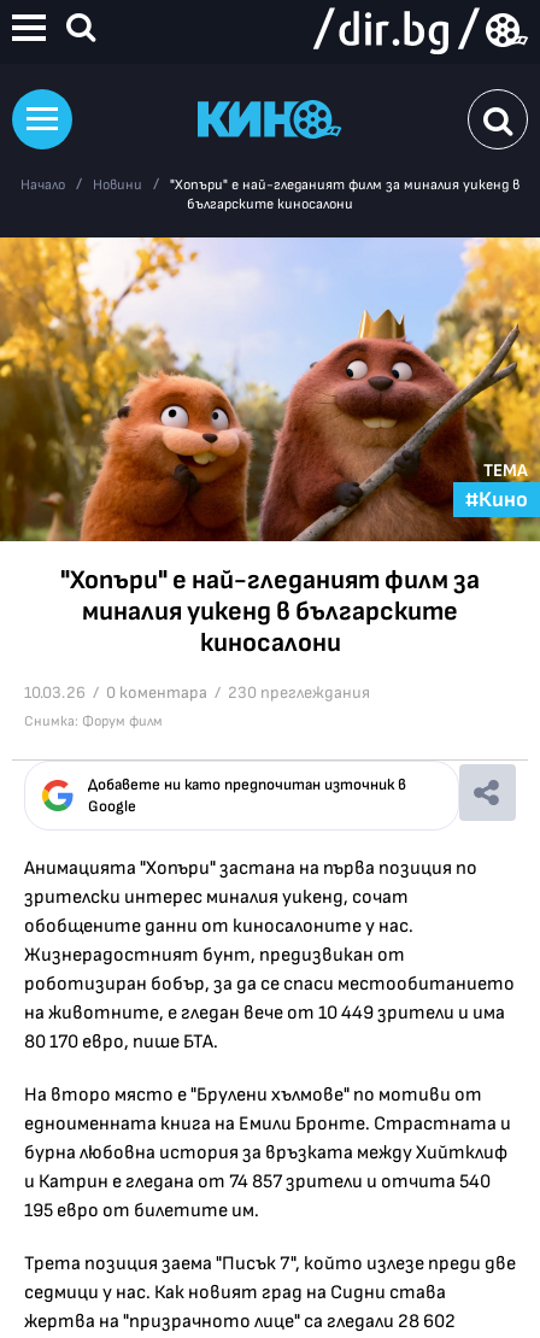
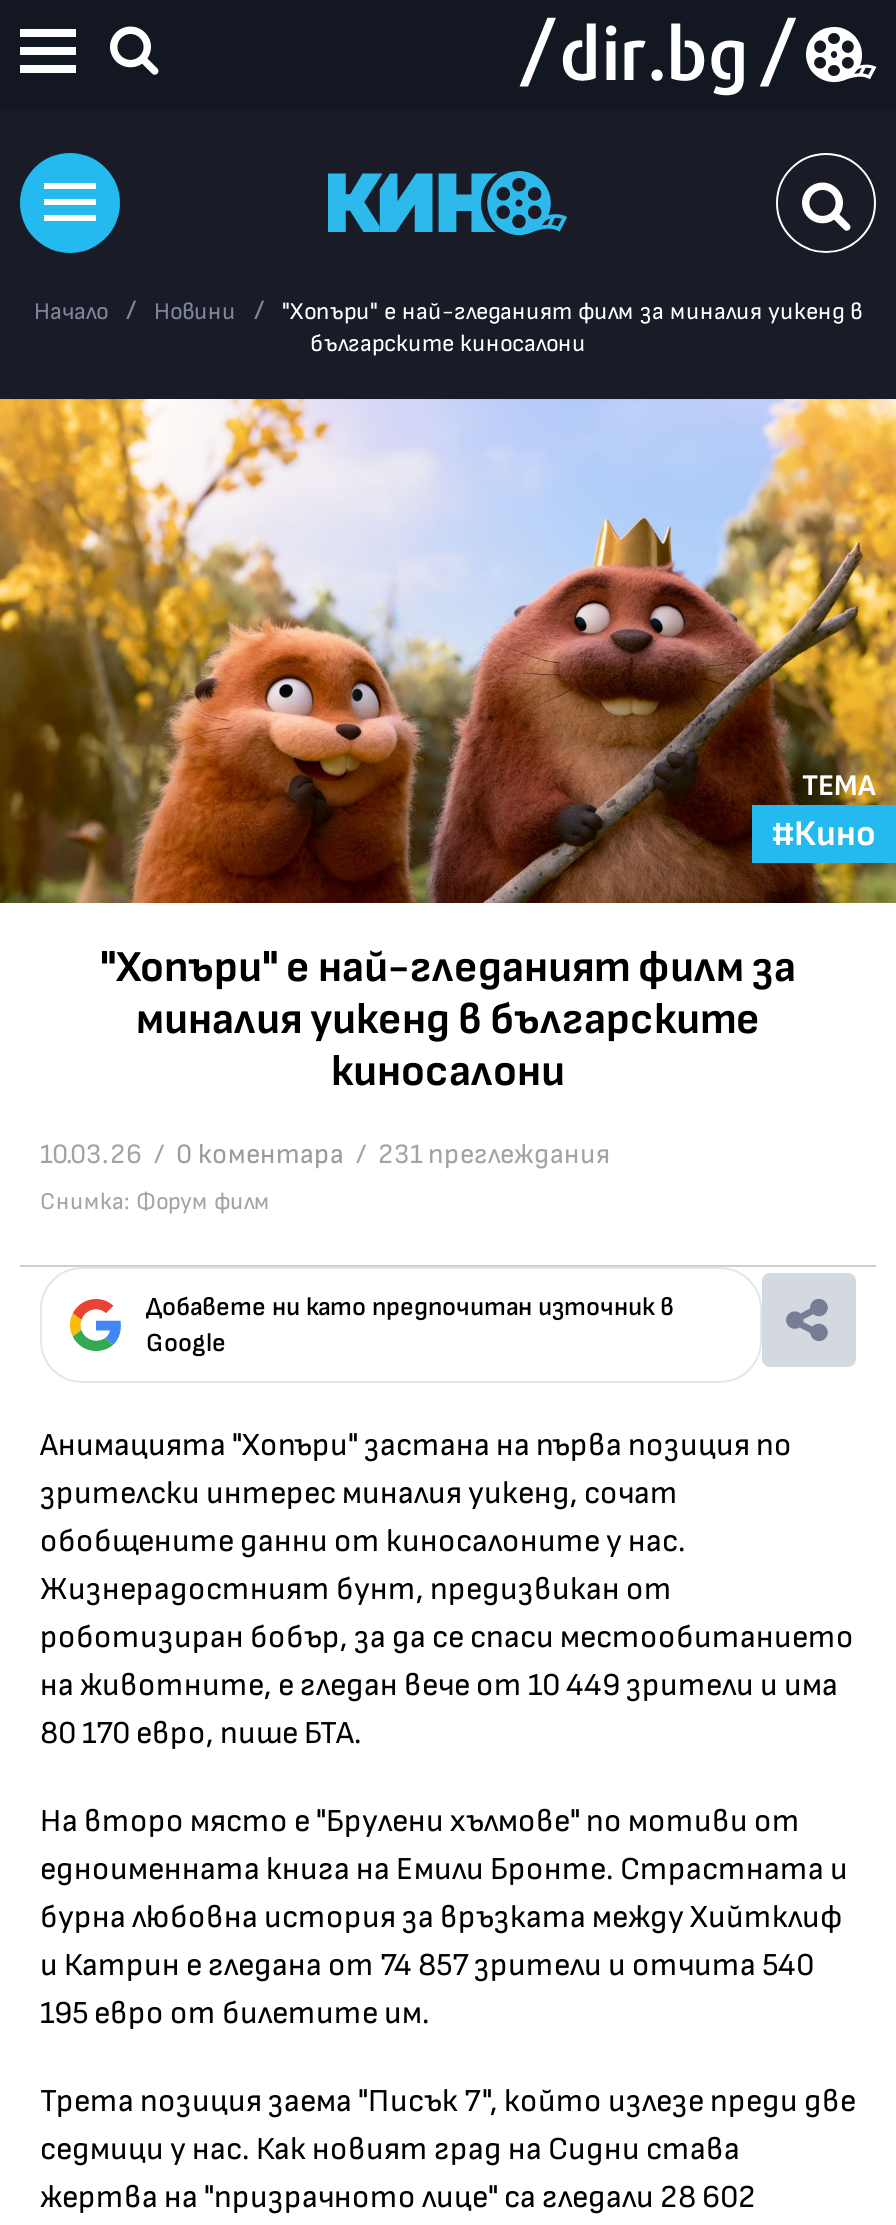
[24,683,370,703] 10.03.26 / 0 коментара / 230 преглеждания -> [40,1138,610,1172] 10.03.26 / 0 коментара / 231 преглеждания

